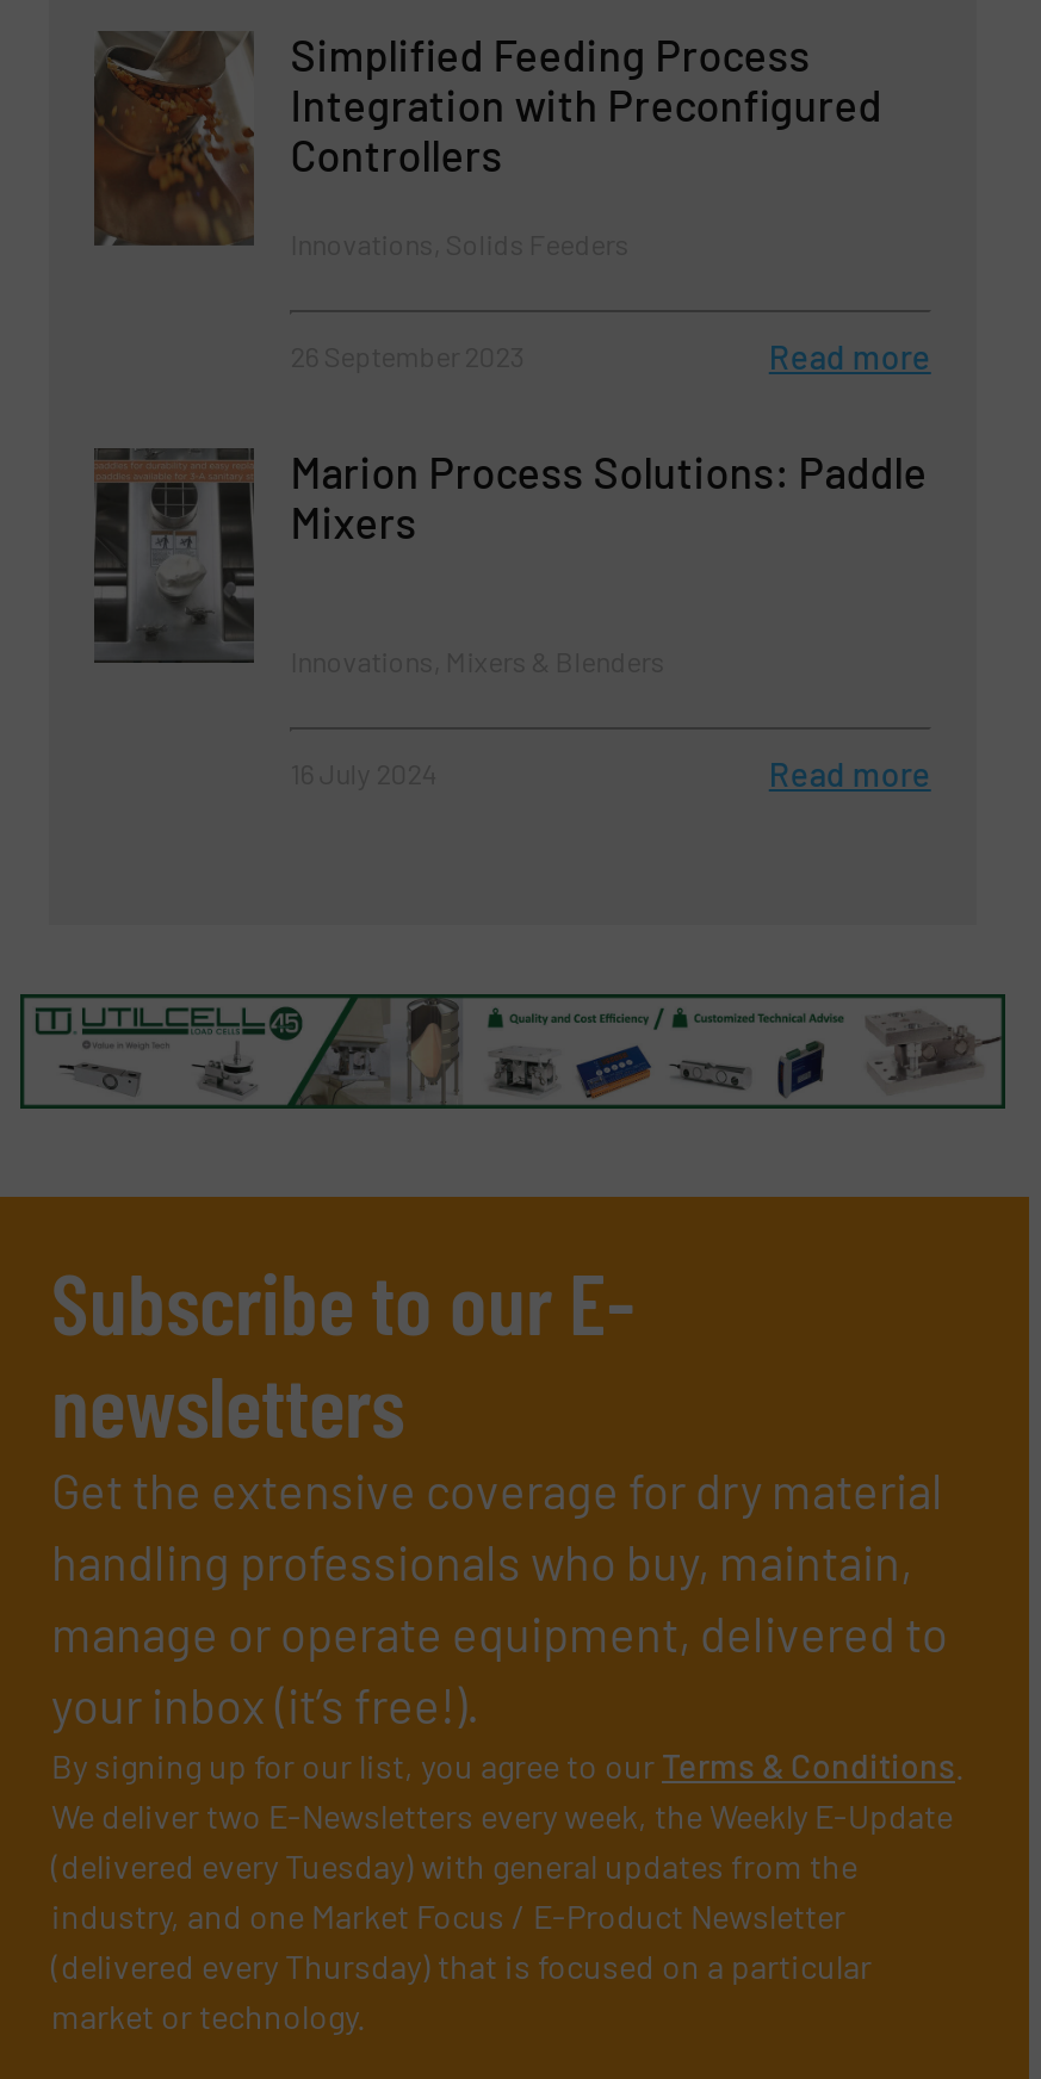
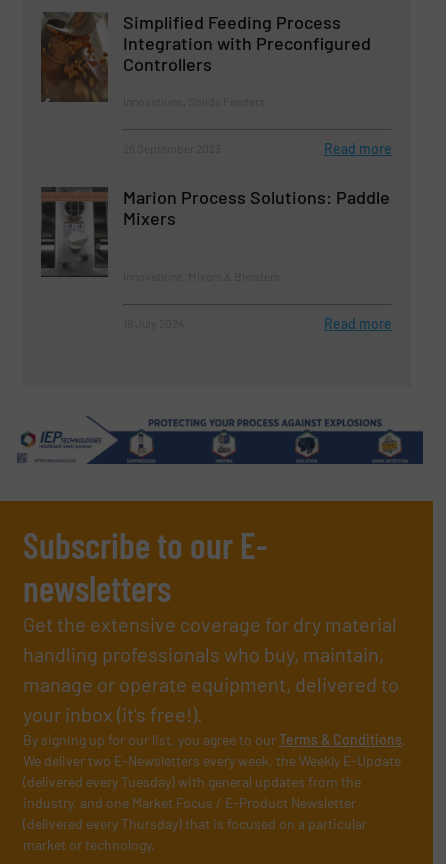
[18,992,1008,1111] [image] -> [10,416,423,464] [image]

